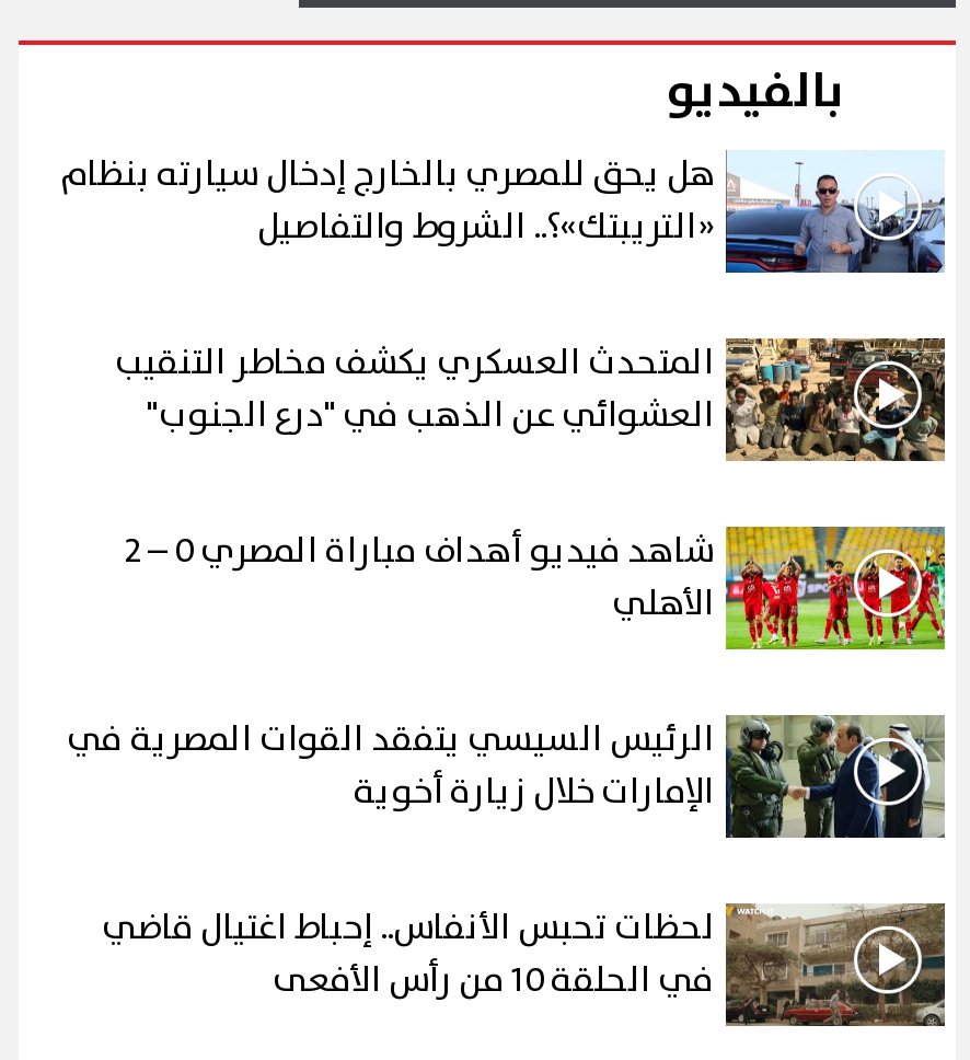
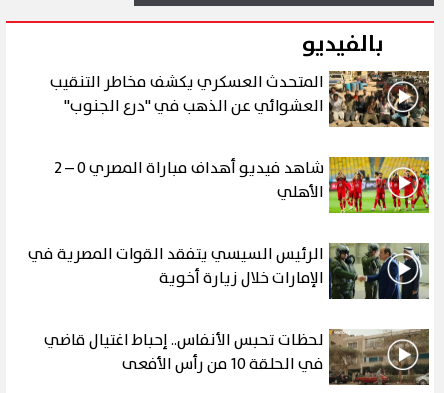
[60,147,947,275] [image] | هل يحق للمصري بالخارج إدخال سيارته بنظام | «التريبتك»؟.. الشروط والتفاصيل -> none

